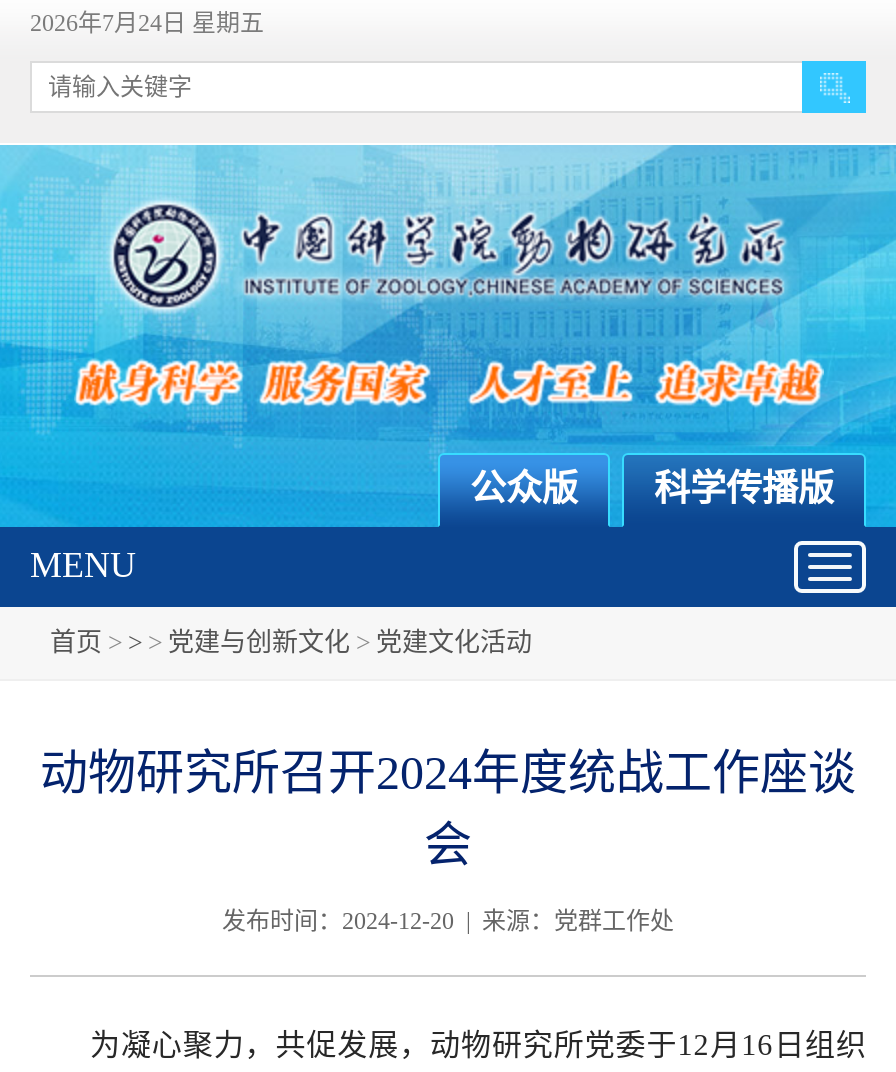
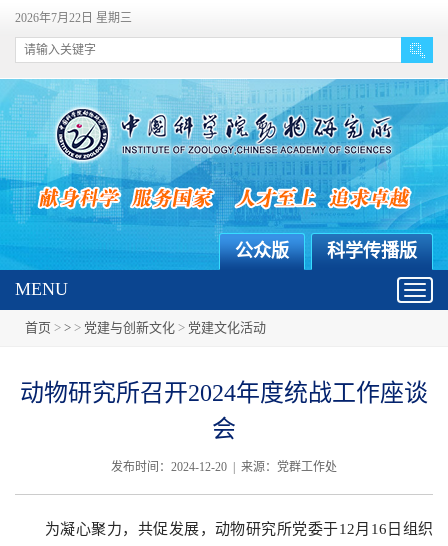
[30,9,264,37] 2026年7月24日 星期五 -> [15,11,132,25] 2026年7月22日 星期三

